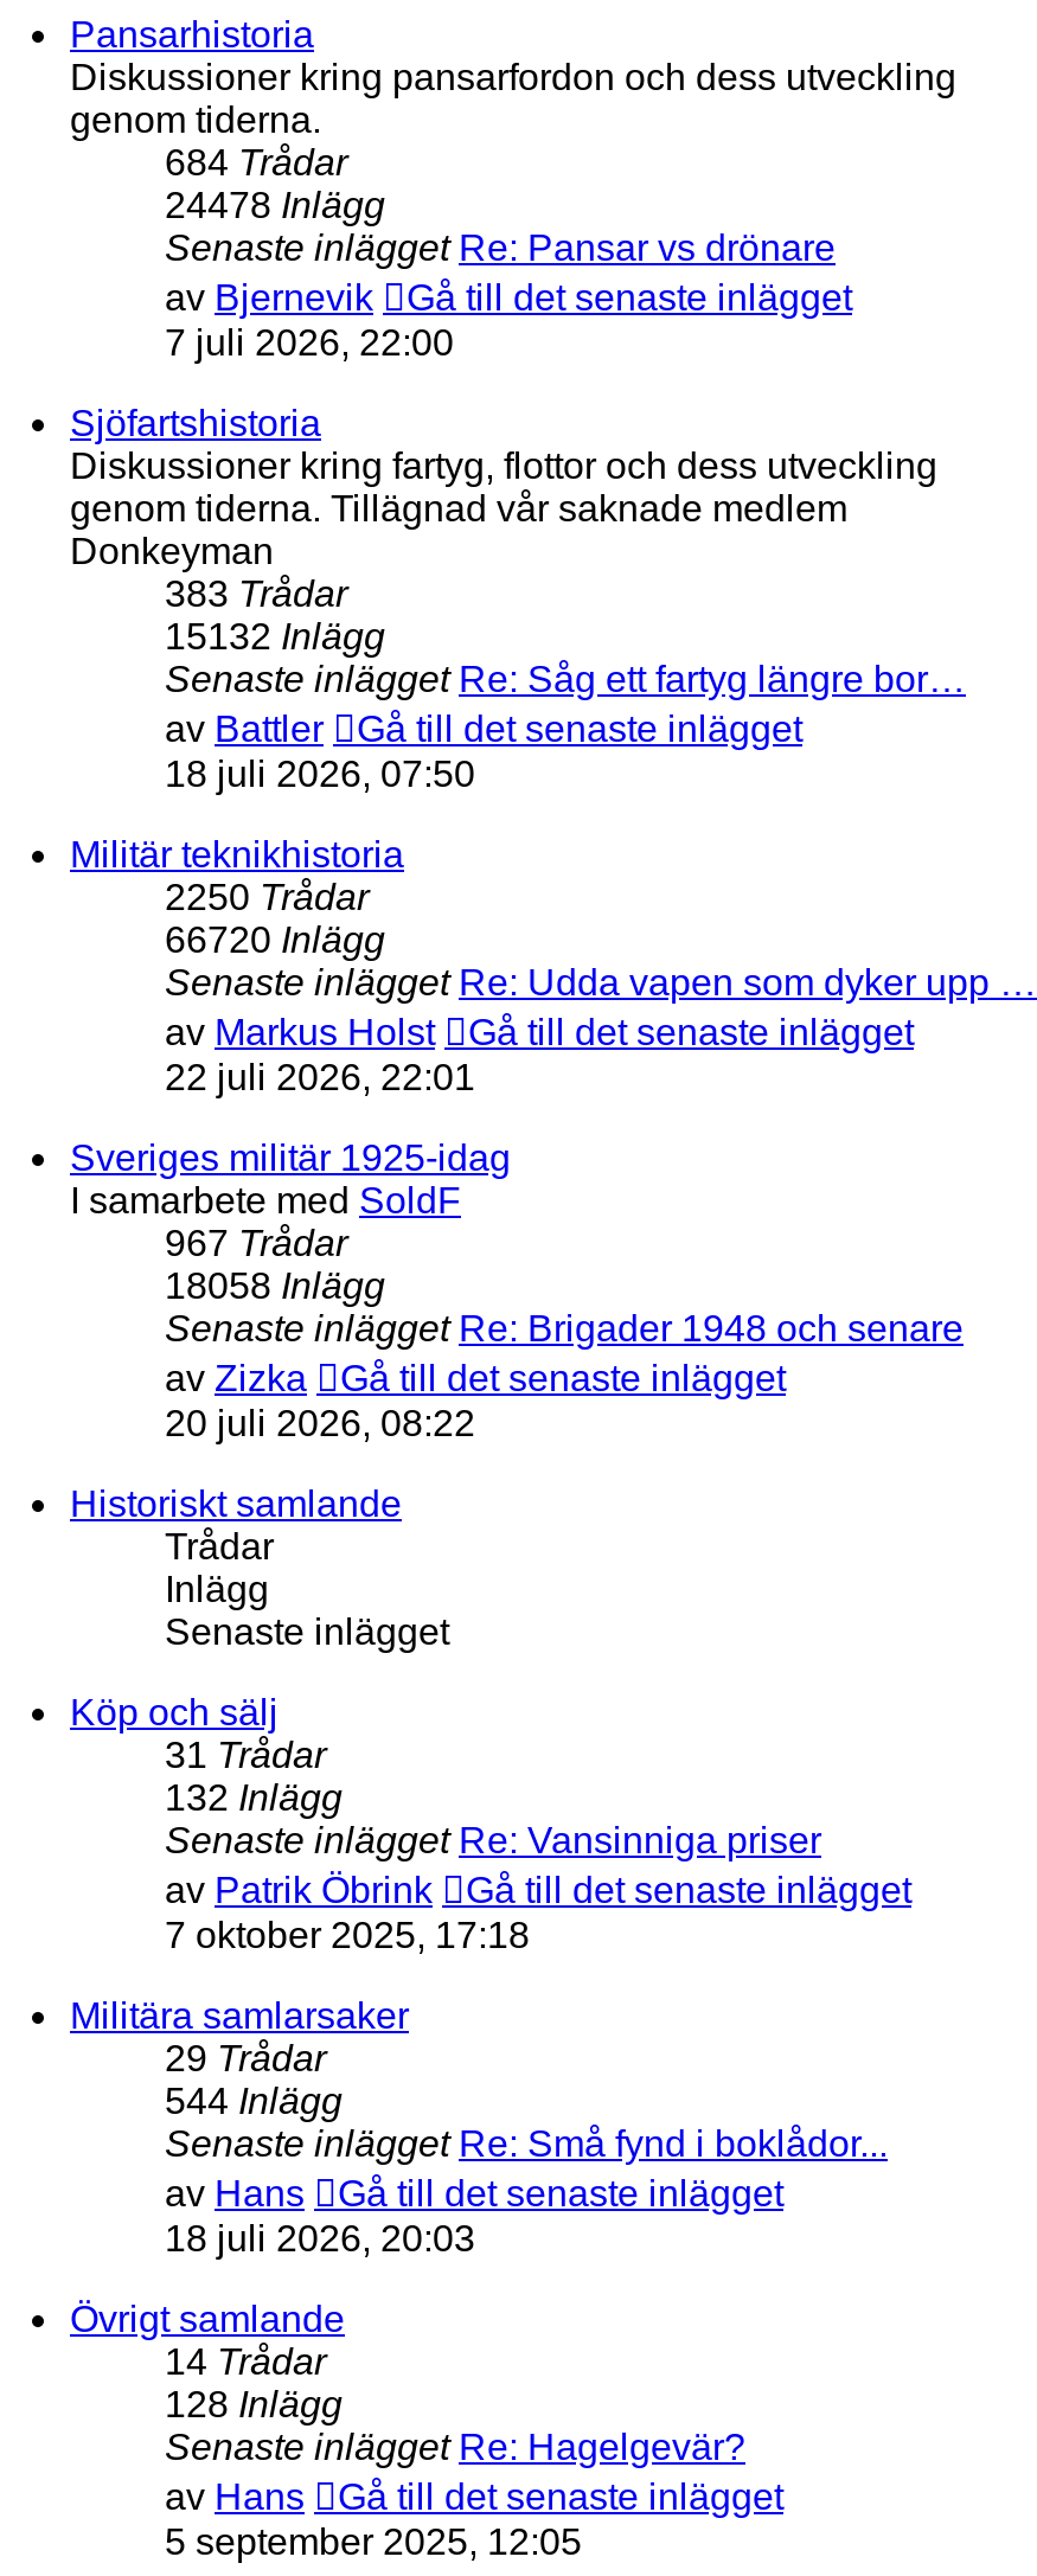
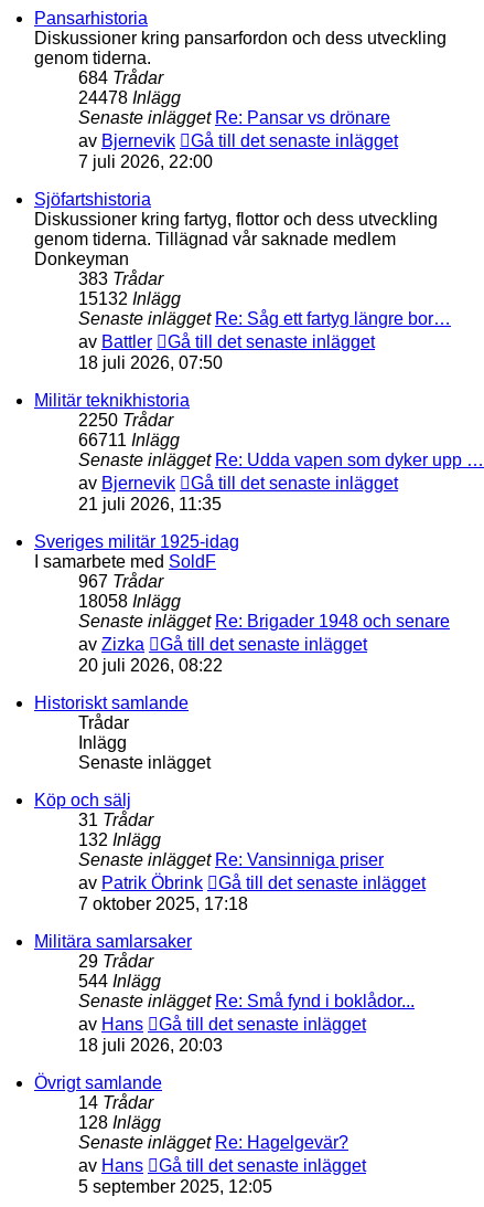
[165,921,385,961] 66720 Inlägg -> [78,431,180,450] 66711 Inlägg
[165,1013,435,1053] av Markus Holst -> [78,474,175,493] av Bjernevik
[165,1058,475,1098] 22 juli 2026, 22:01 -> [78,495,222,514] 21 juli 2026, 11:35

